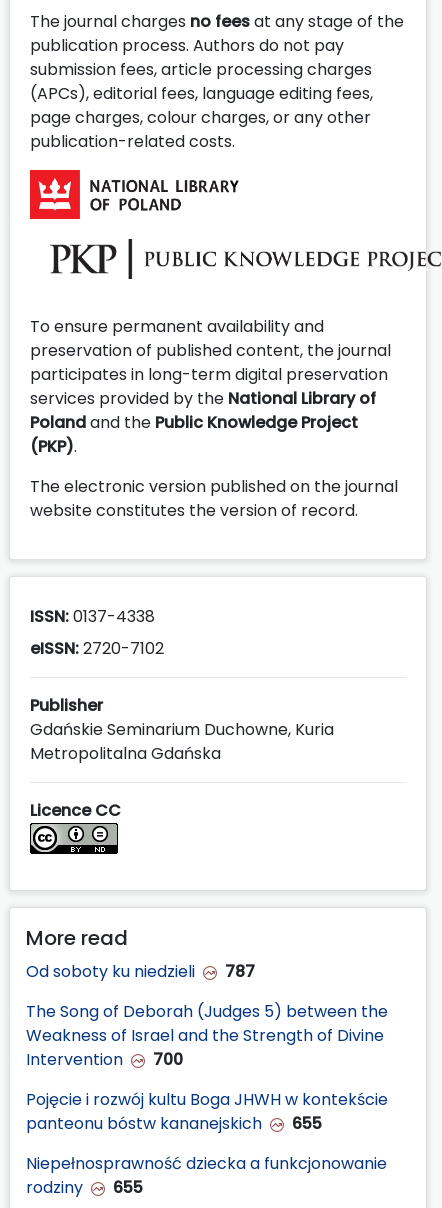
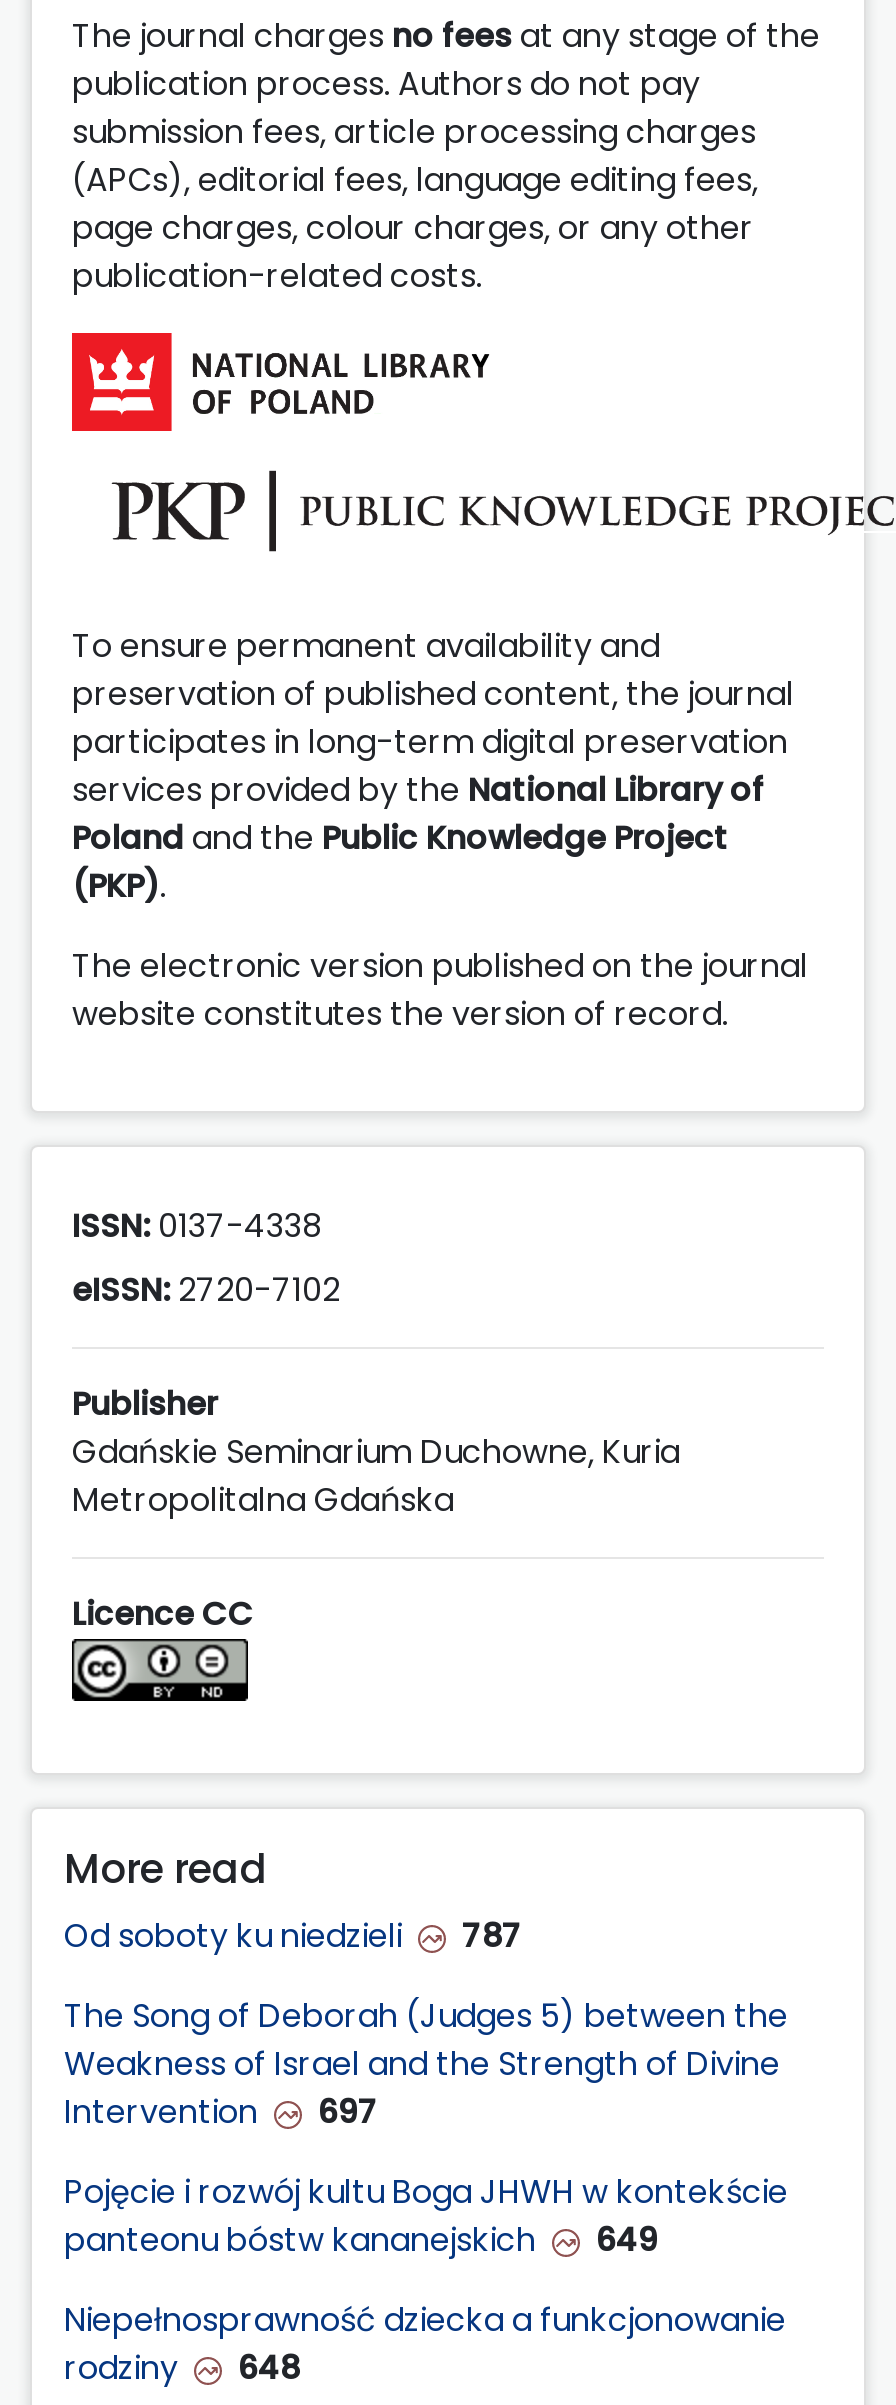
[26,1048,183,1071] Intervention 700 -> [64,2089,378,2135] Intervention 697
[26,1112,322,1135] panteonu bóstw kananejskich 655 -> [64,2217,658,2263] panteonu bóstw kananejskich 649
[26,1176,143,1199] rodziny 655 -> [64,2345,300,2391] rodziny 648

